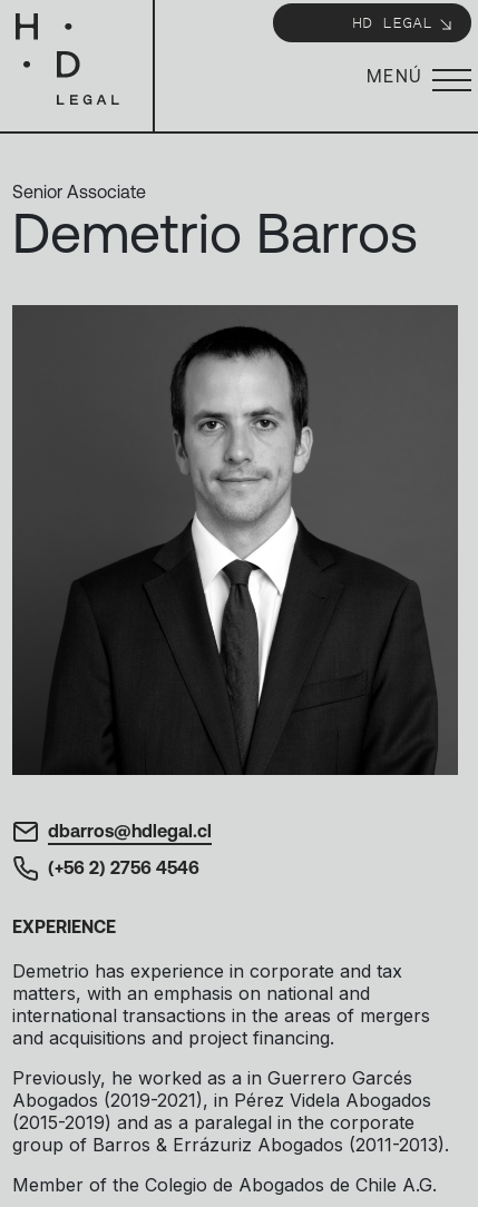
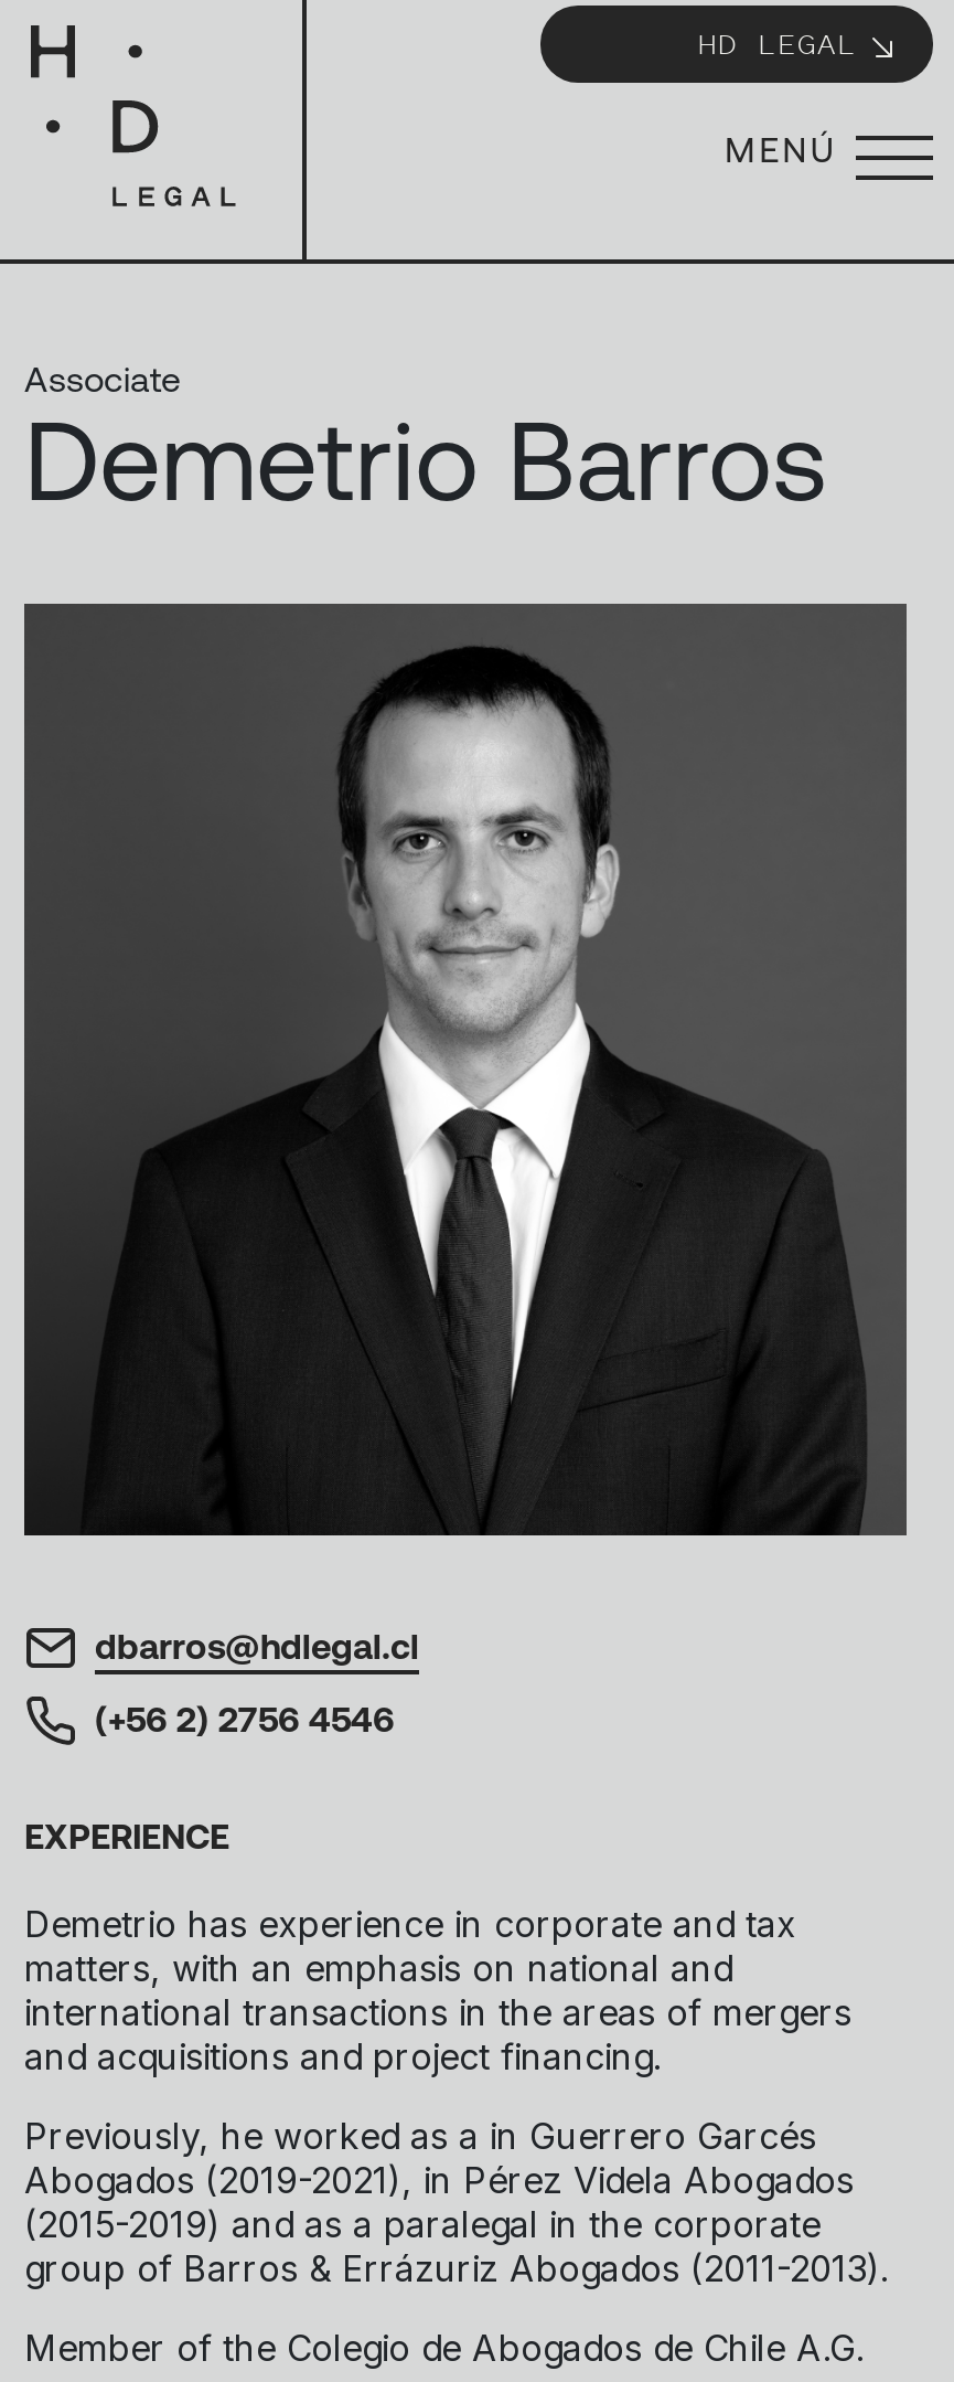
[12,181,146,202] Senior Associate -> [24,359,181,398] Associate

